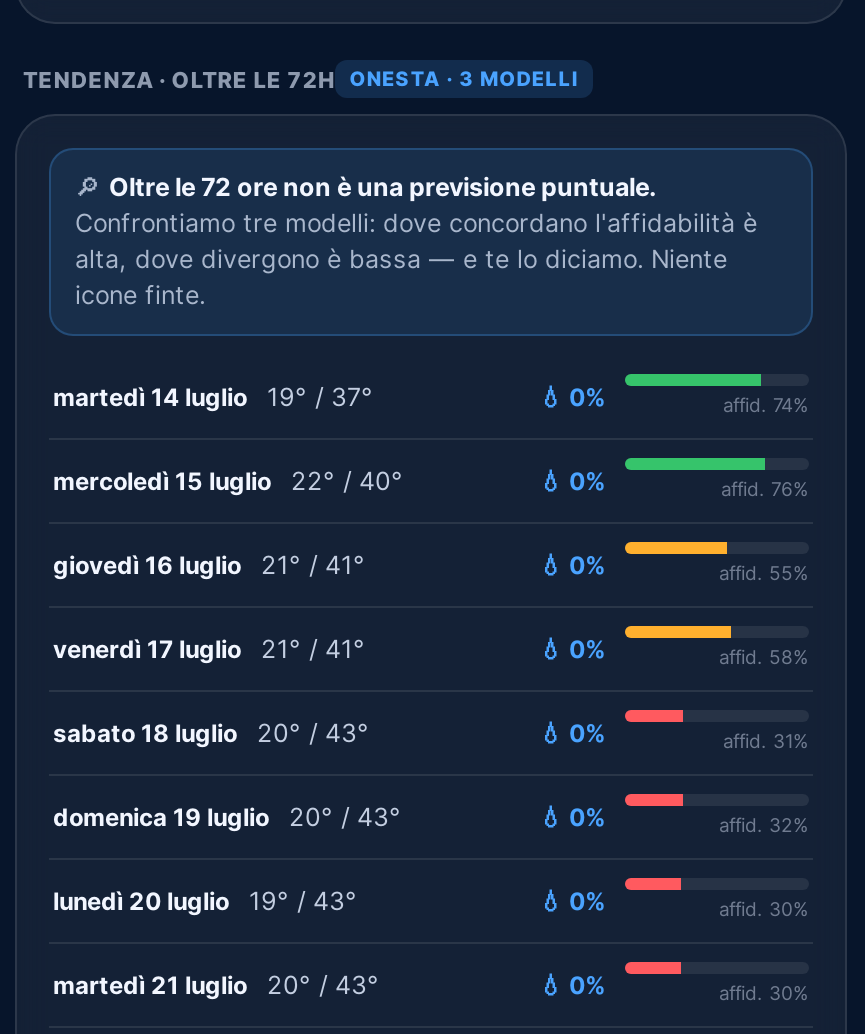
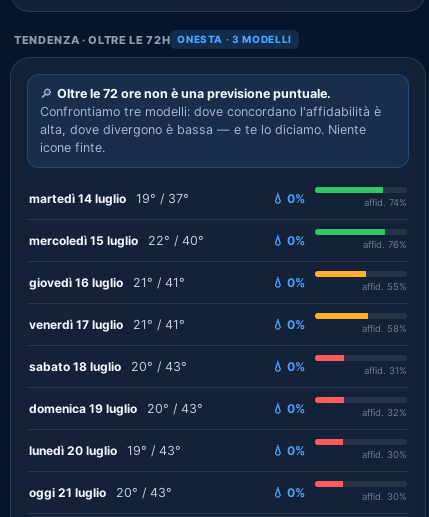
[53,969,247,999] martedì 21 luglio -> [29,484,106,499] oggi 21 luglio

